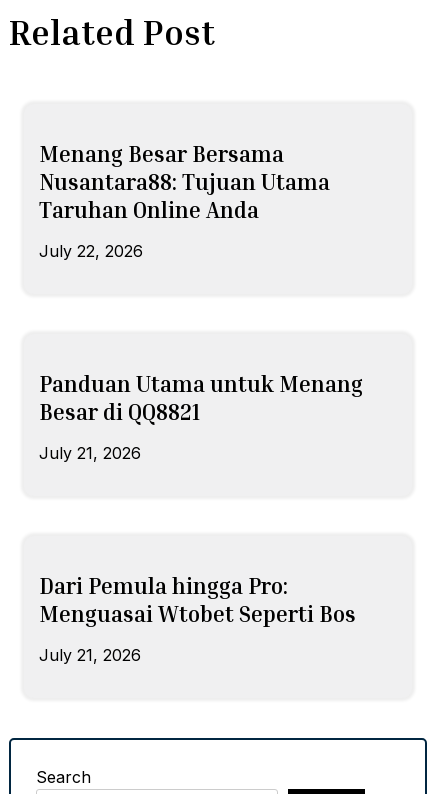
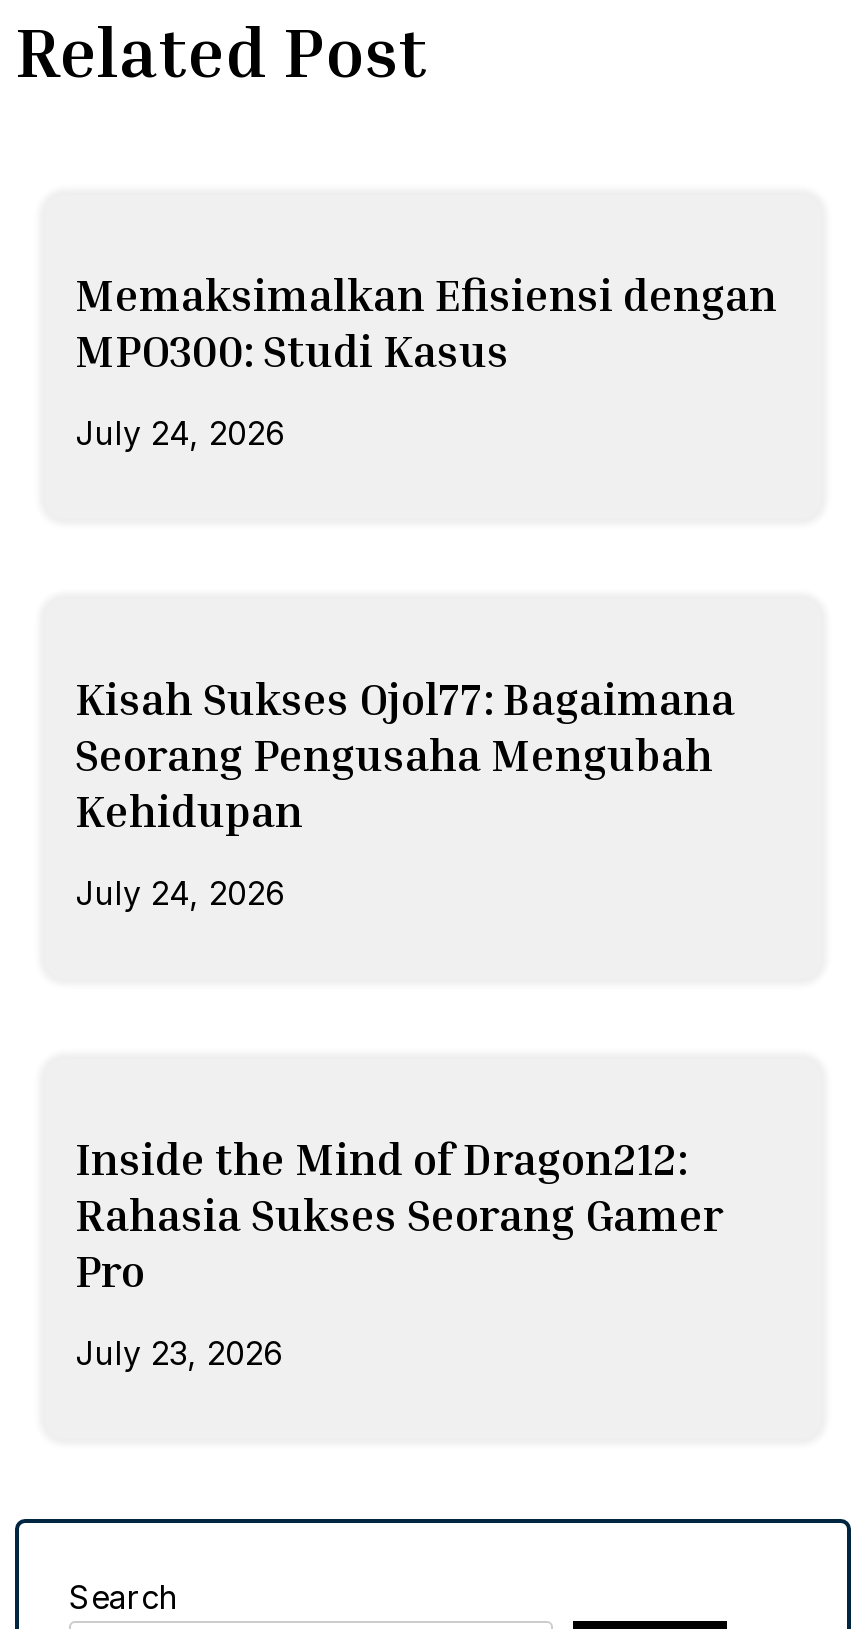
[39,141,330,223] Menang Besar Bersama | Nusantara88: Tujuan Utama | Taruhan Online Anda -> [75,270,777,378] Memaksimalkan Efisiensi dengan | MPO300: Studi Kasus
[39,241,143,261] July 22, 2026 -> [75,414,285,454] July 24, 2026
[39,371,363,425] Panduan Utama untuk Menang | Besar di QQ8821 -> [75,674,735,838] Kisah Sukses Ojol77: Bagaimana | Seorang Pengusaha Mengubah | Kehidupan
[39,443,141,463] July 21, 2026 -> [75,874,285,914] July 24, 2026
[39,573,356,627] Dari Pemula hingga Pro: | Menguasai Wtobet Seperti Bos -> [75,1134,723,1298] Inside the Mind of Dragon212: | Rahasia Sukses Seorang Gamer | Pro
[39,645,141,665] July 21, 2026 -> [75,1334,283,1374] July 23, 2026

